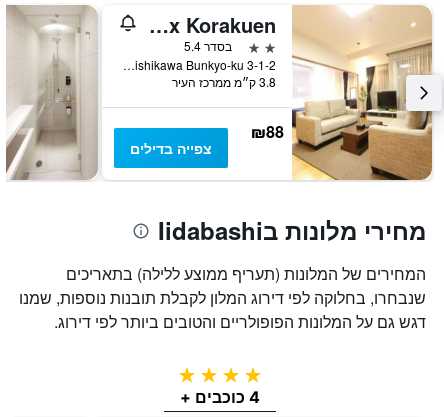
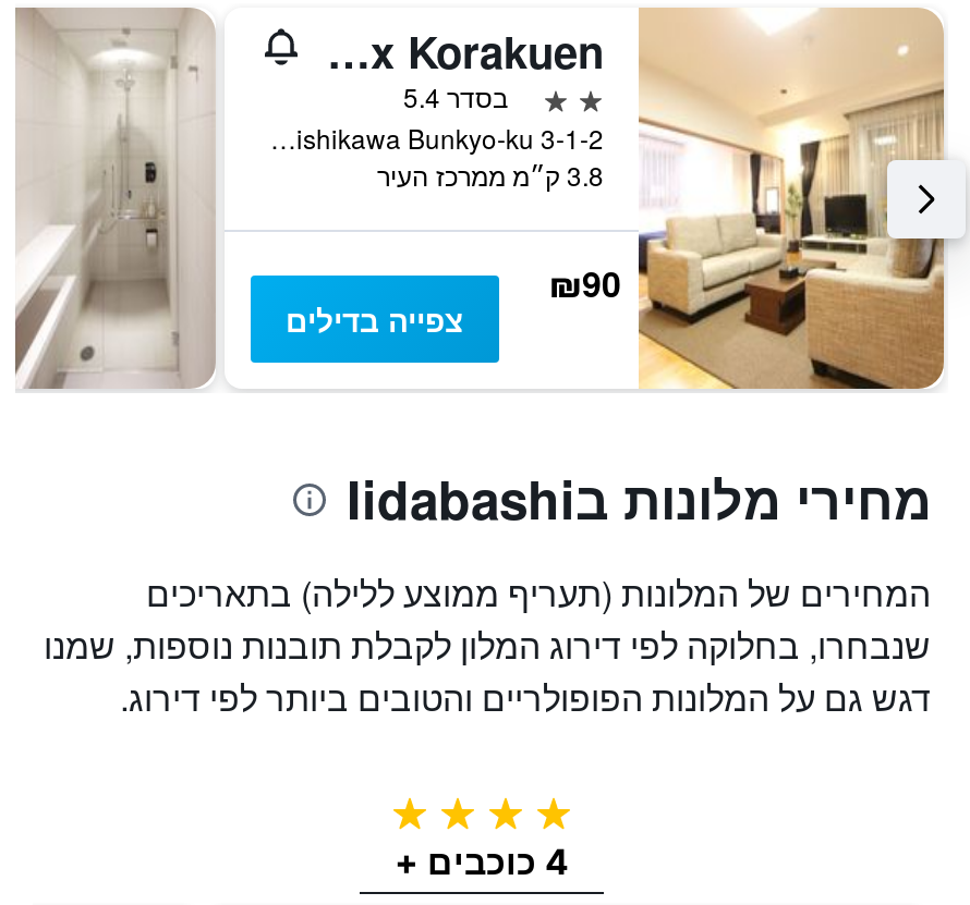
[251,119,284,142] ₪88 -> [549,257,621,307] ₪90

